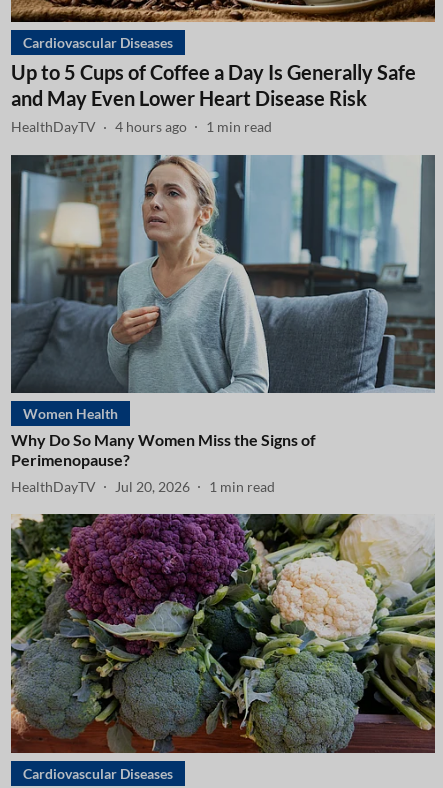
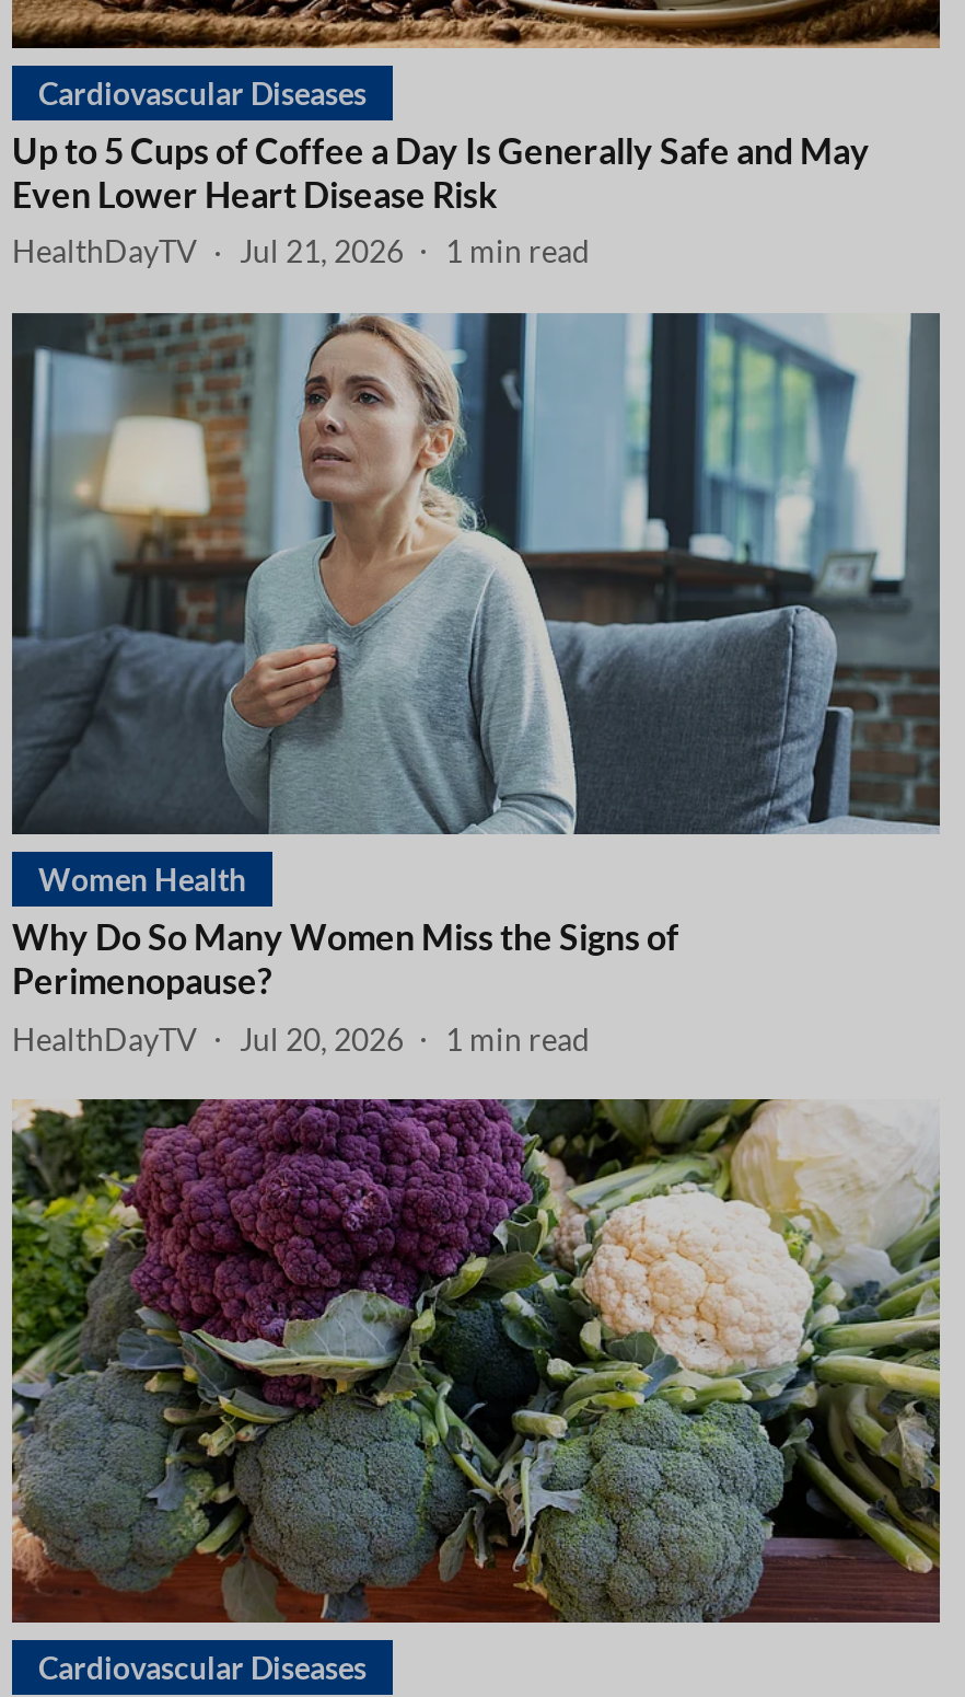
[11,118,272,135] HealthDayTV 4 hours ago 1 min read -> [12,232,590,269] HealthDayTV Jul 21, 2026 1 min read

